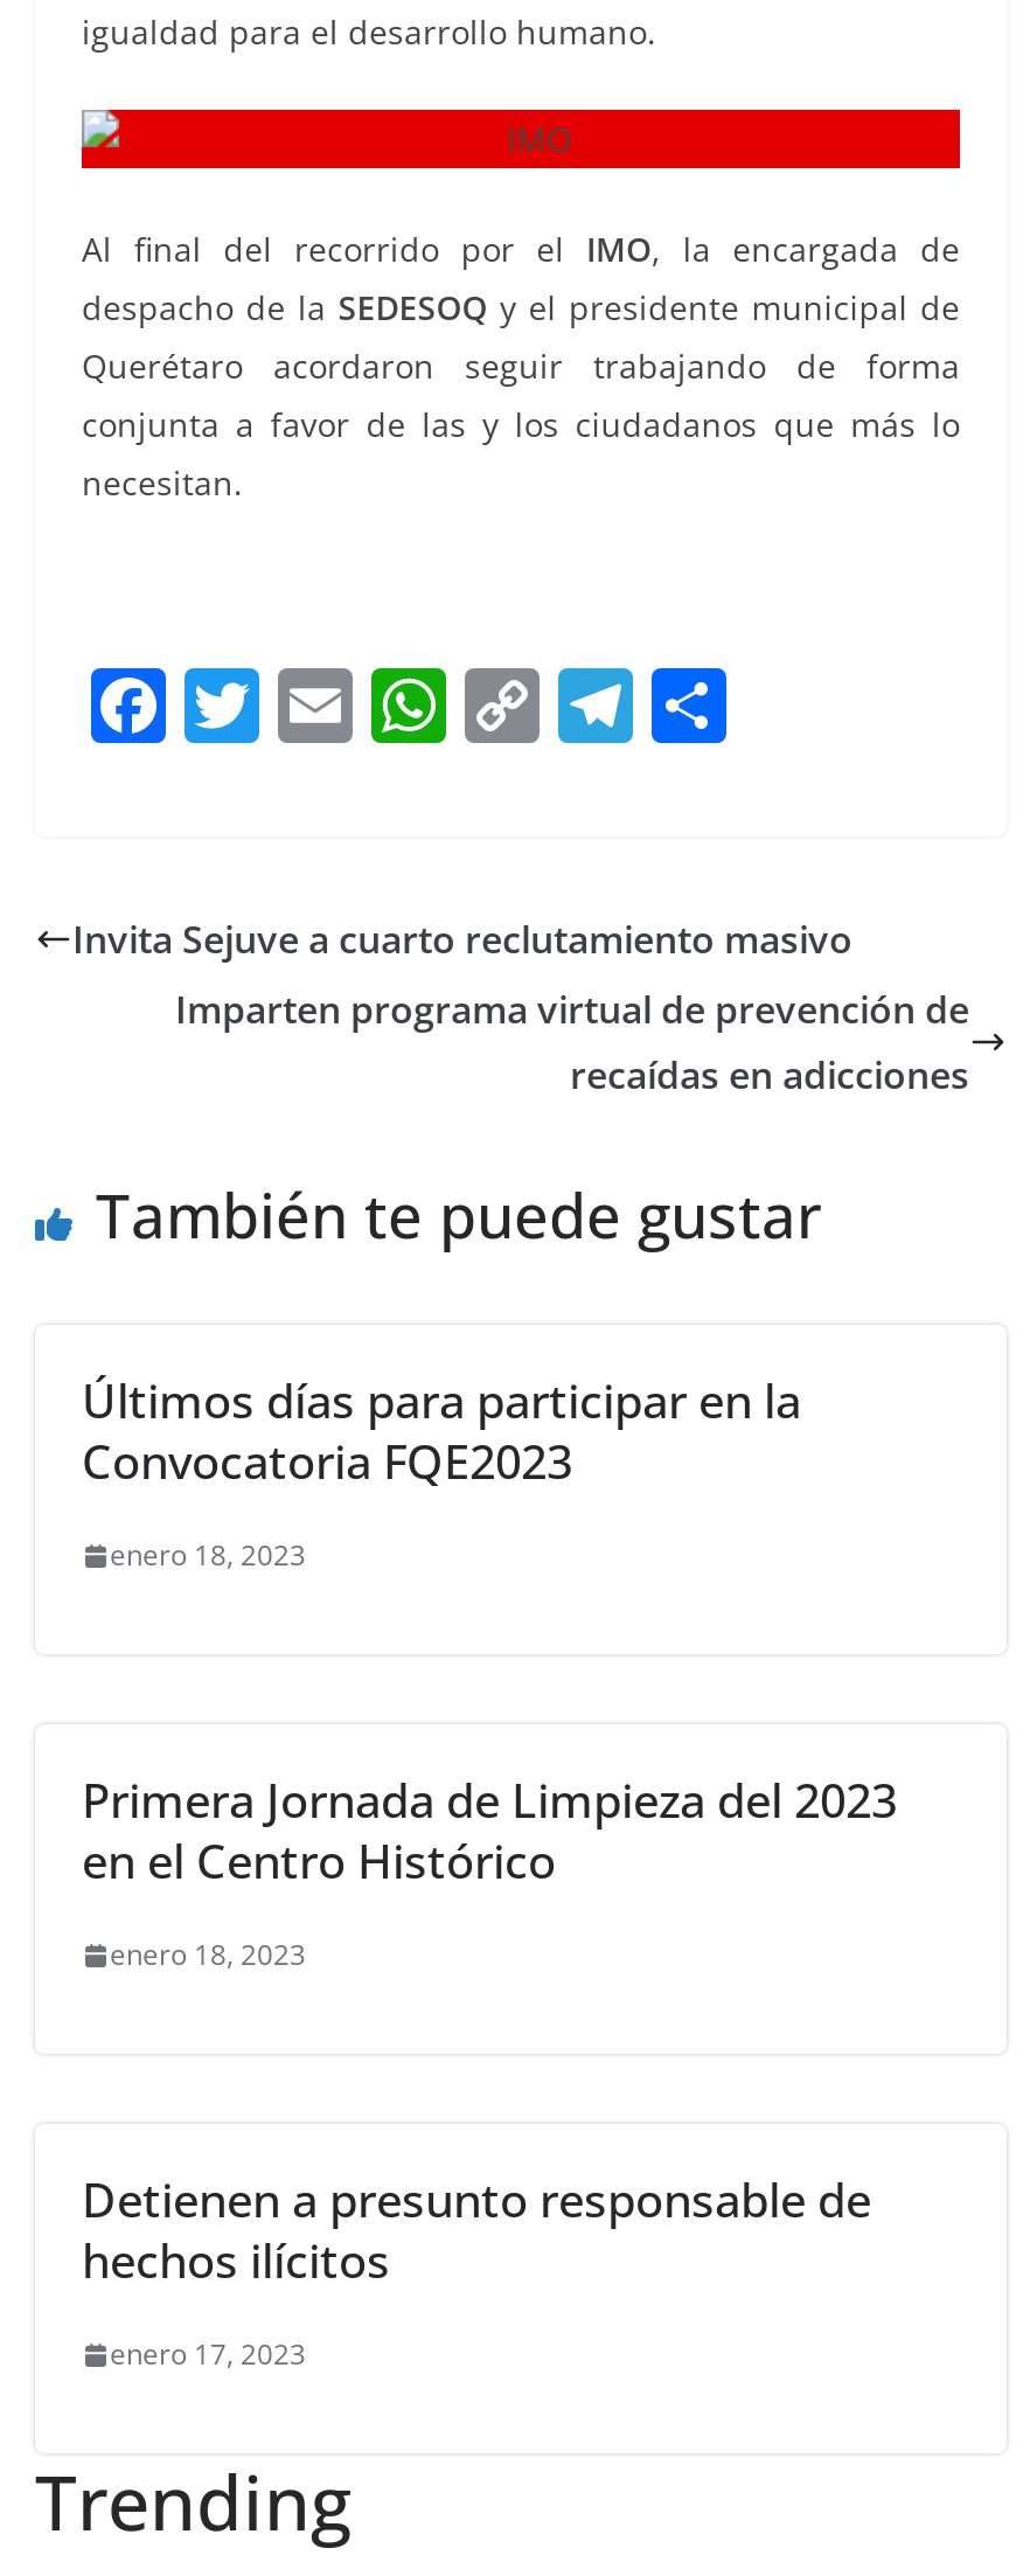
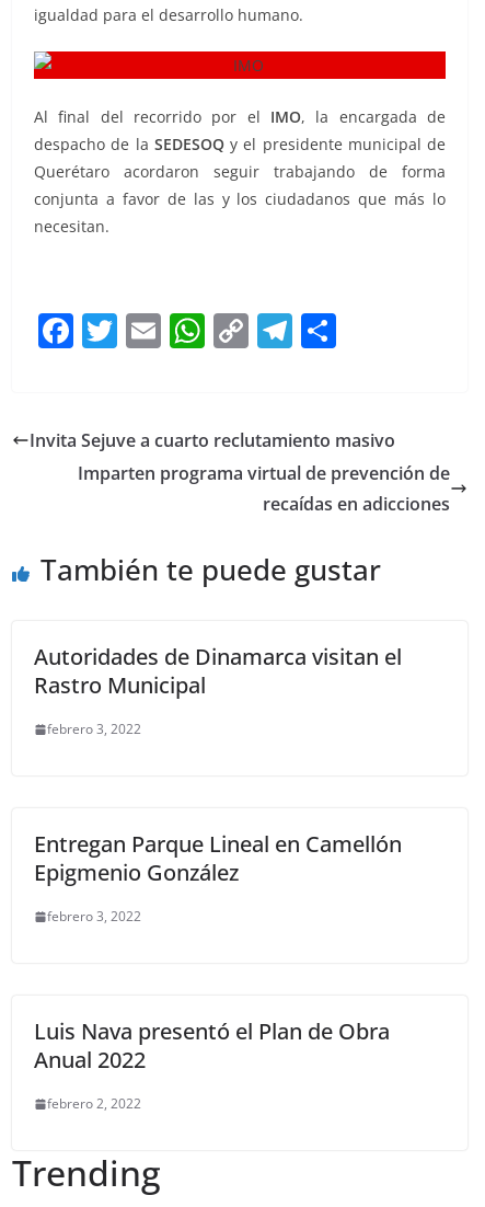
[82,1370,801,1493] Últimos días para participar en la | Convocatoria FQE2023 -> [34,642,402,700] Autoridades de Dinamarca visitan el | Rastro Municipal
[110,1536,306,1575] enero 18, 2023 -> [47,720,141,738] febrero 3, 2022
[82,1769,897,1893] Primera Jornada de Limpieza del 2023 | en el Centro Histórico -> [34,829,402,887] Entregan Parque Lineal en Camellón | Epigmenio González
[110,1935,306,1975] enero 18, 2023 -> [47,907,141,926] febrero 3, 2022
[82,2169,871,2293] Detienen a presunto responsable de | hechos ilícitos -> [34,1017,390,1075] Luis Nava presentó el Plan de Obra | Anual 2022
[110,2335,306,2374] enero 17, 2023 -> [47,1094,141,1113] febrero 2, 2022

